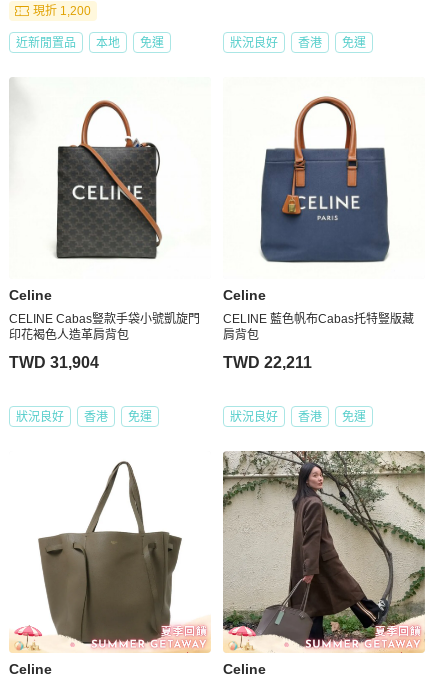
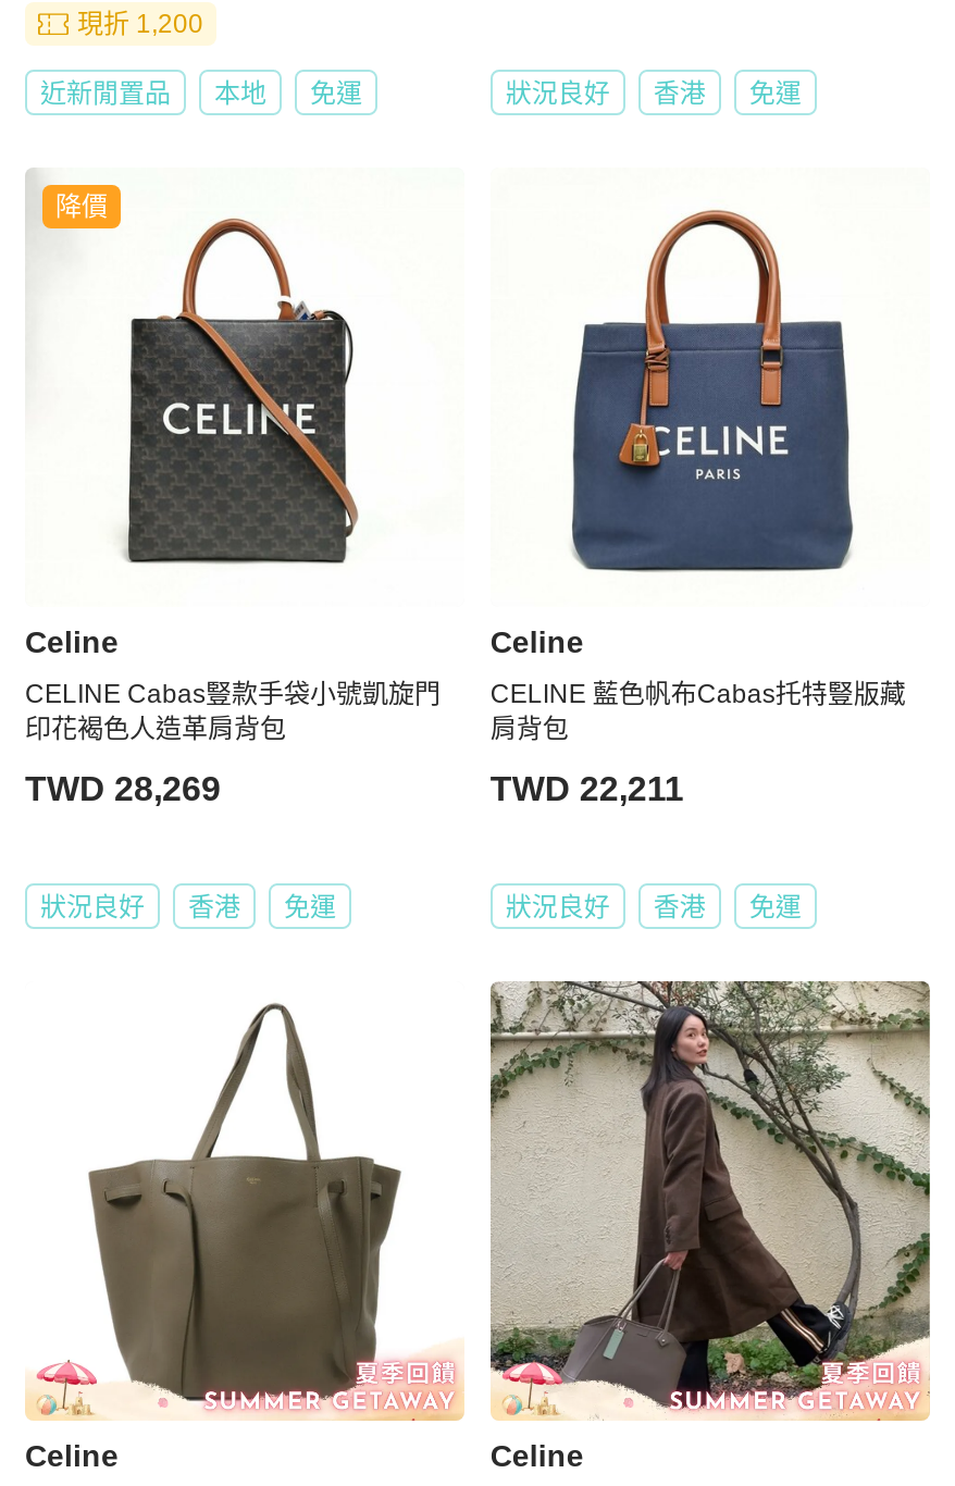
none -> [55,191,108,222] 降價
[9,354,99,371] TWD 31,904 -> [25,770,221,807] TWD 28,269

